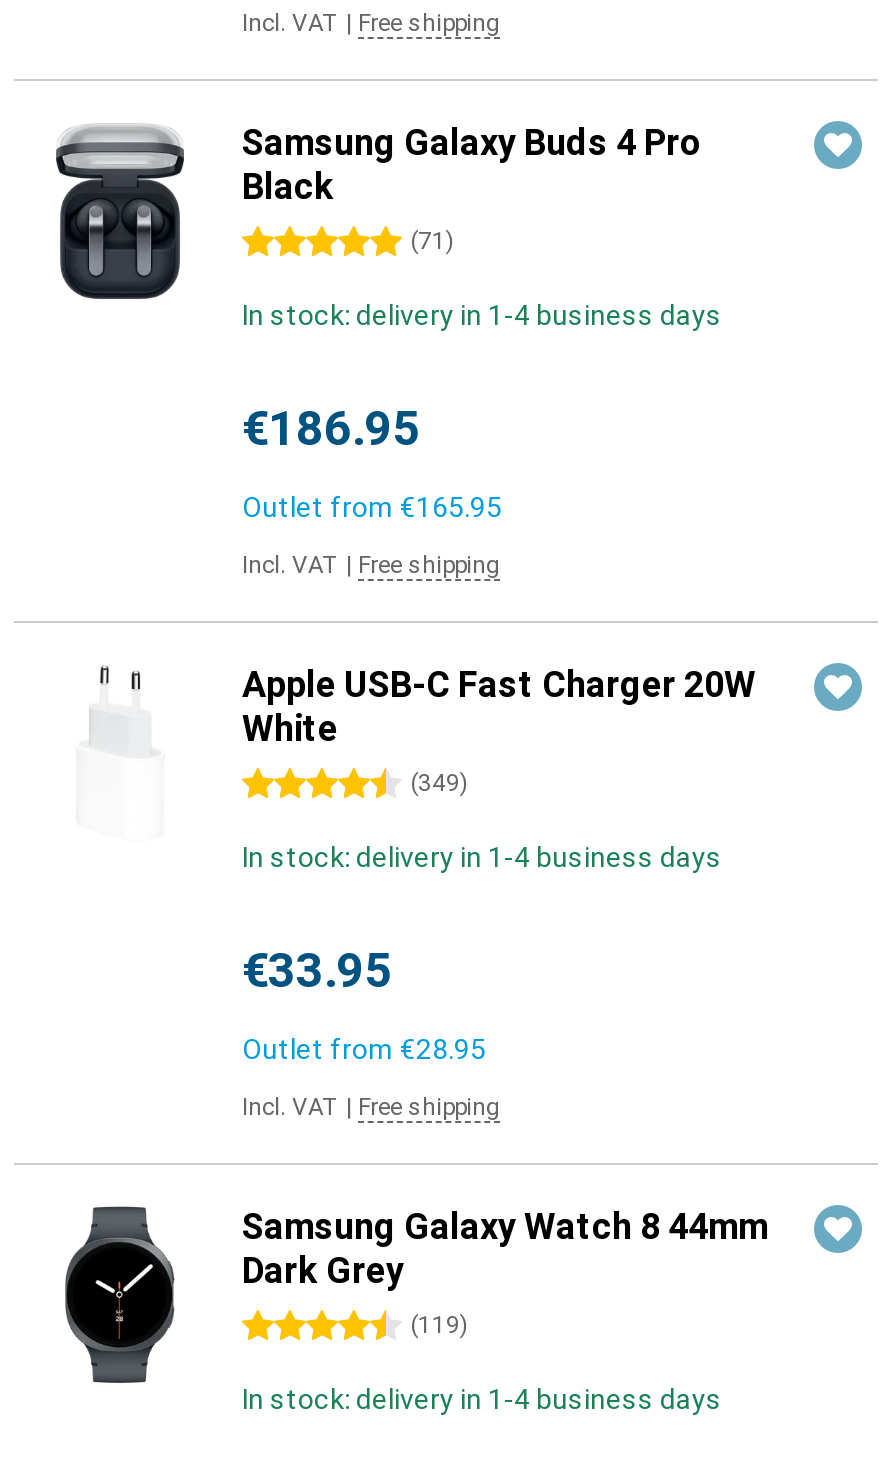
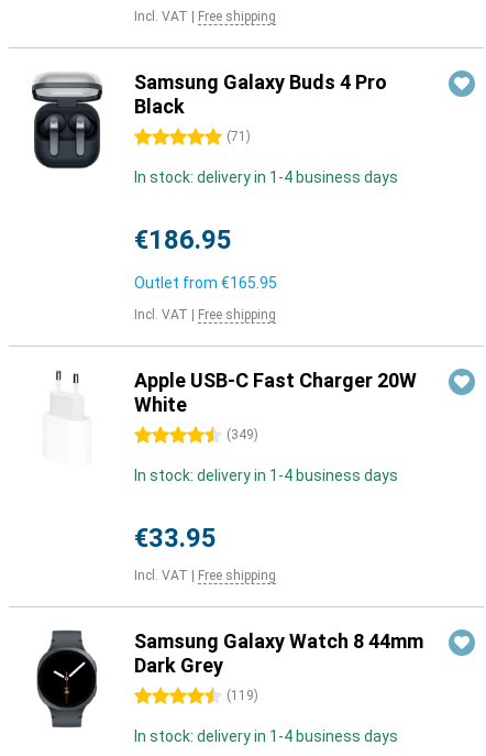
[242,1033,486,1065] Outlet from €28.95 -> none

